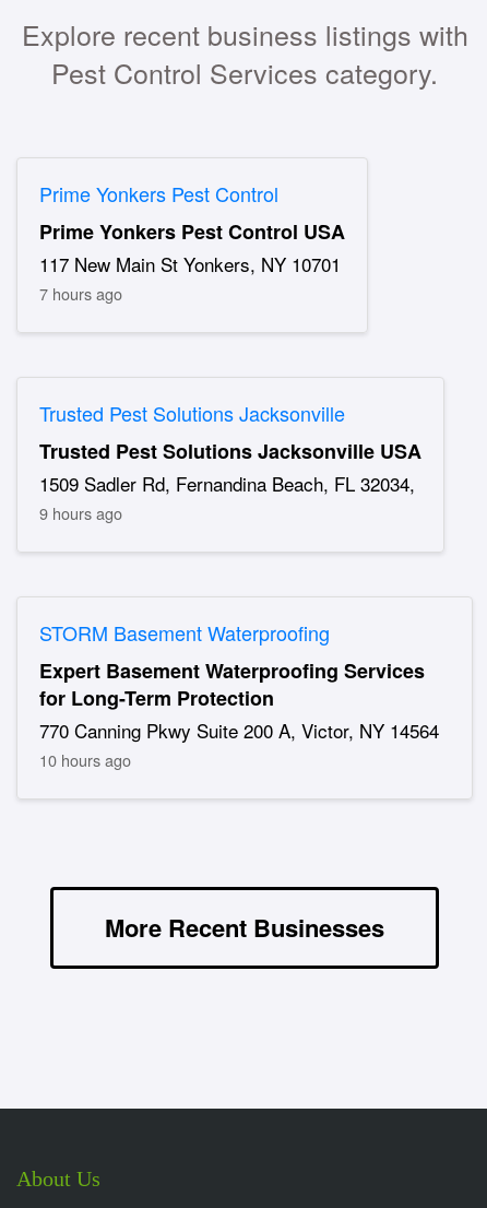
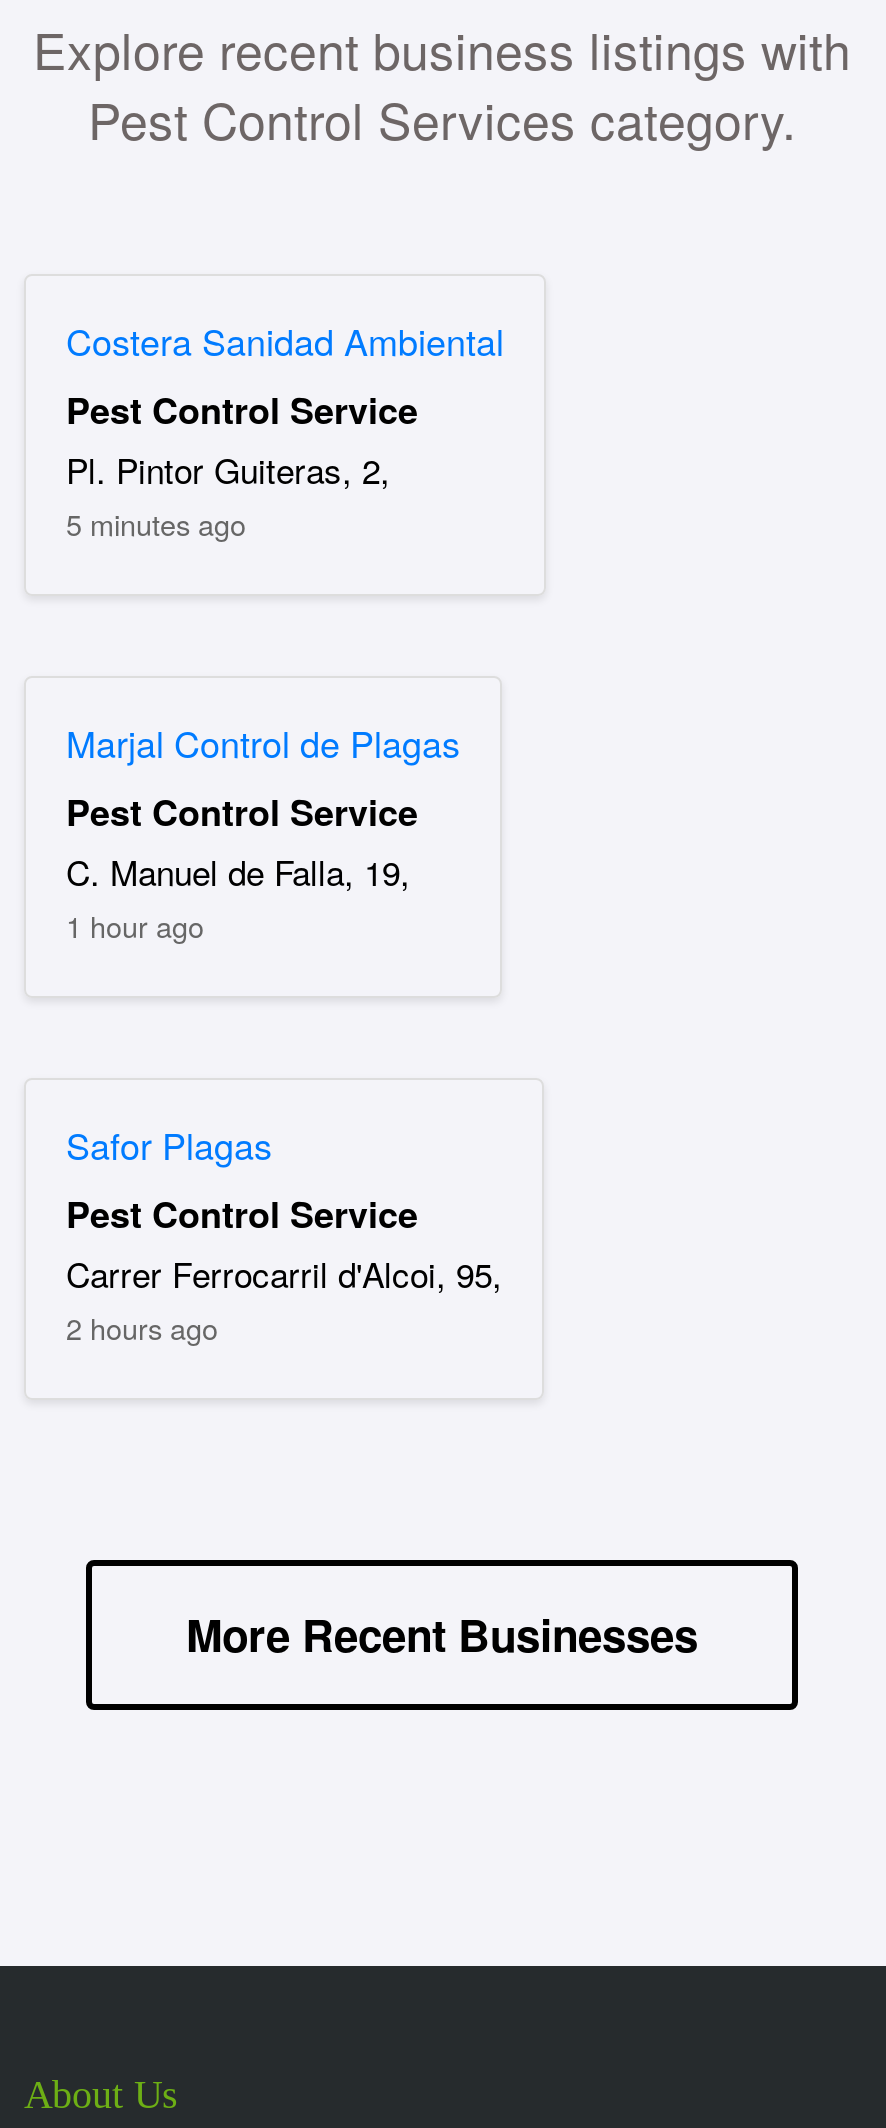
[39,179,345,304] Prime Yonkers Pest Control | Prime Yonkers Pest Control USA | 117 New Main St Yonkers, NY 10701 | 7 hours ago -> [66,313,504,543] Costera Sanidad Ambiental | Pest Control Service | Pl. Pintor Guiteras, 2, | 5 minutes ago
[39,398,421,524] Trusted Pest Solutions Jacksonville | Trusted Pest Solutions Jacksonville USA | 1509 Sadler Rd, Fernandina Beach, FL 32034, | 9 hours ago -> [66,715,460,945] Marjal Control de Plagas | Pest Control Service | C. Manuel de Falla, 19, | 1 hour ago
[39,618,439,771] STORM Basement Waterproofing | Expert Basement Waterproofing Services | for Long-Term Protection | 770 Canning Pkwy Suite 200 A, Victor, NY 14564 | 10 hours ago -> [66,1117,502,1347] Safor Plagas | Pest Control Service | Carrer Ferrocarril d'Alcoi, 95, | 2 hours ago

